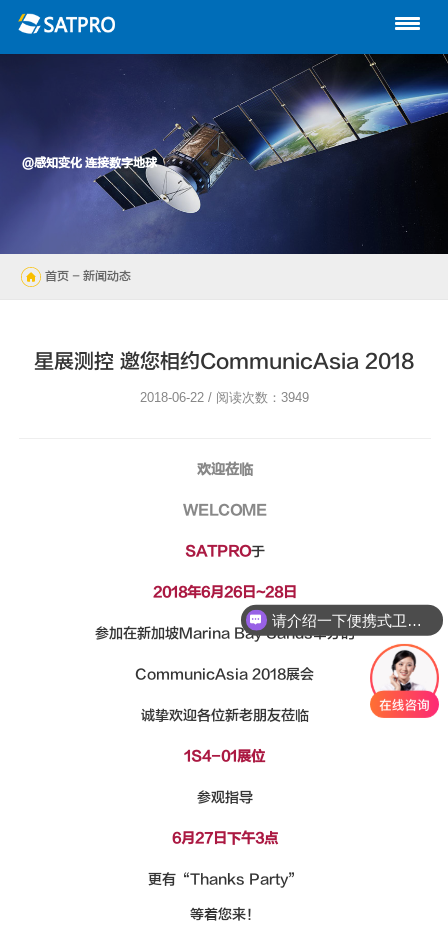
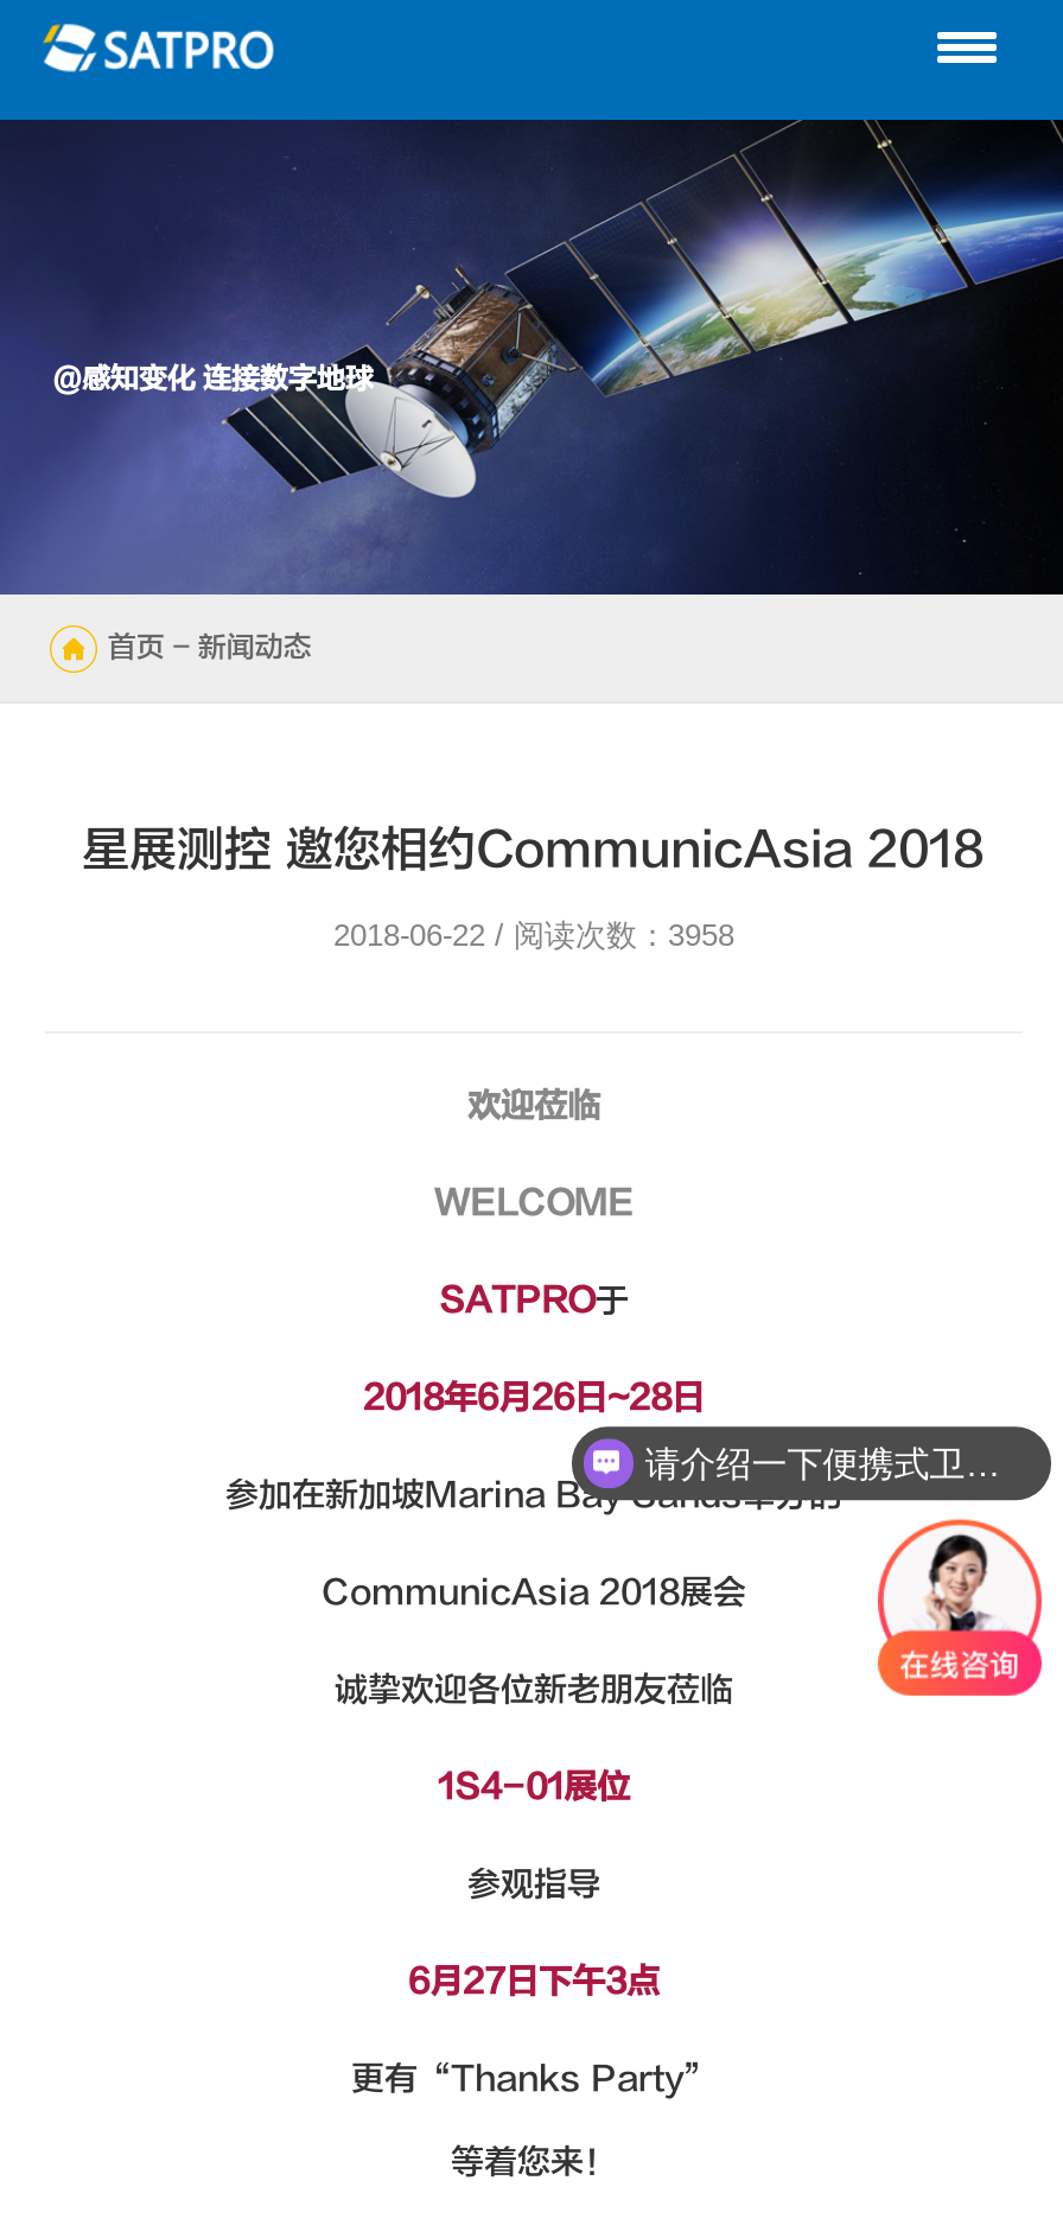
[140,389,309,404] 2018-06-22 / 阅读次数：3949 -> [333,916,734,952] 2018-06-22 / 阅读次数：3958

